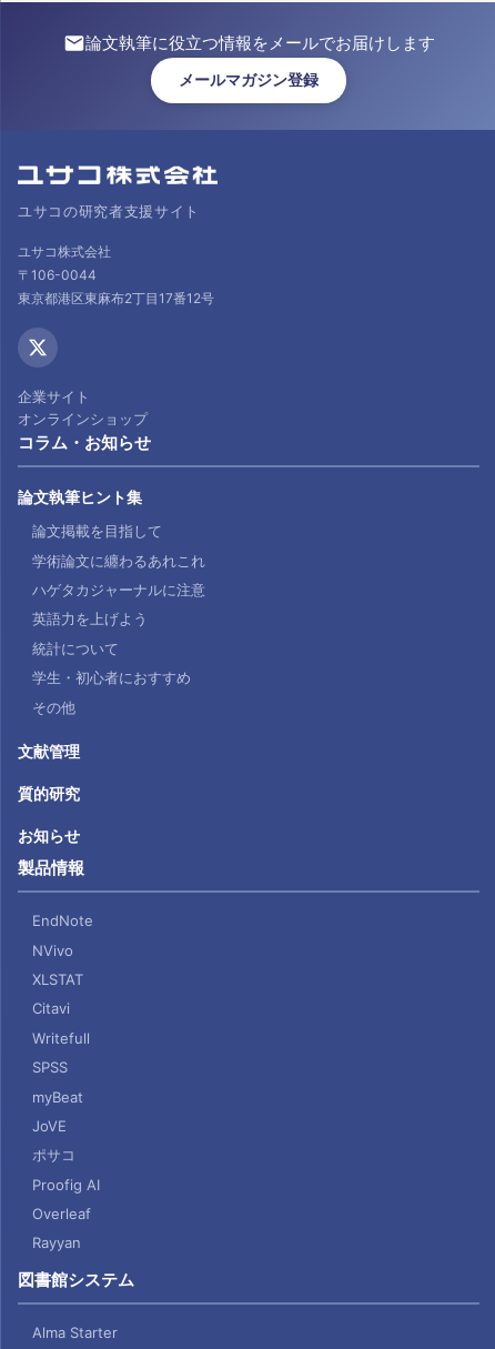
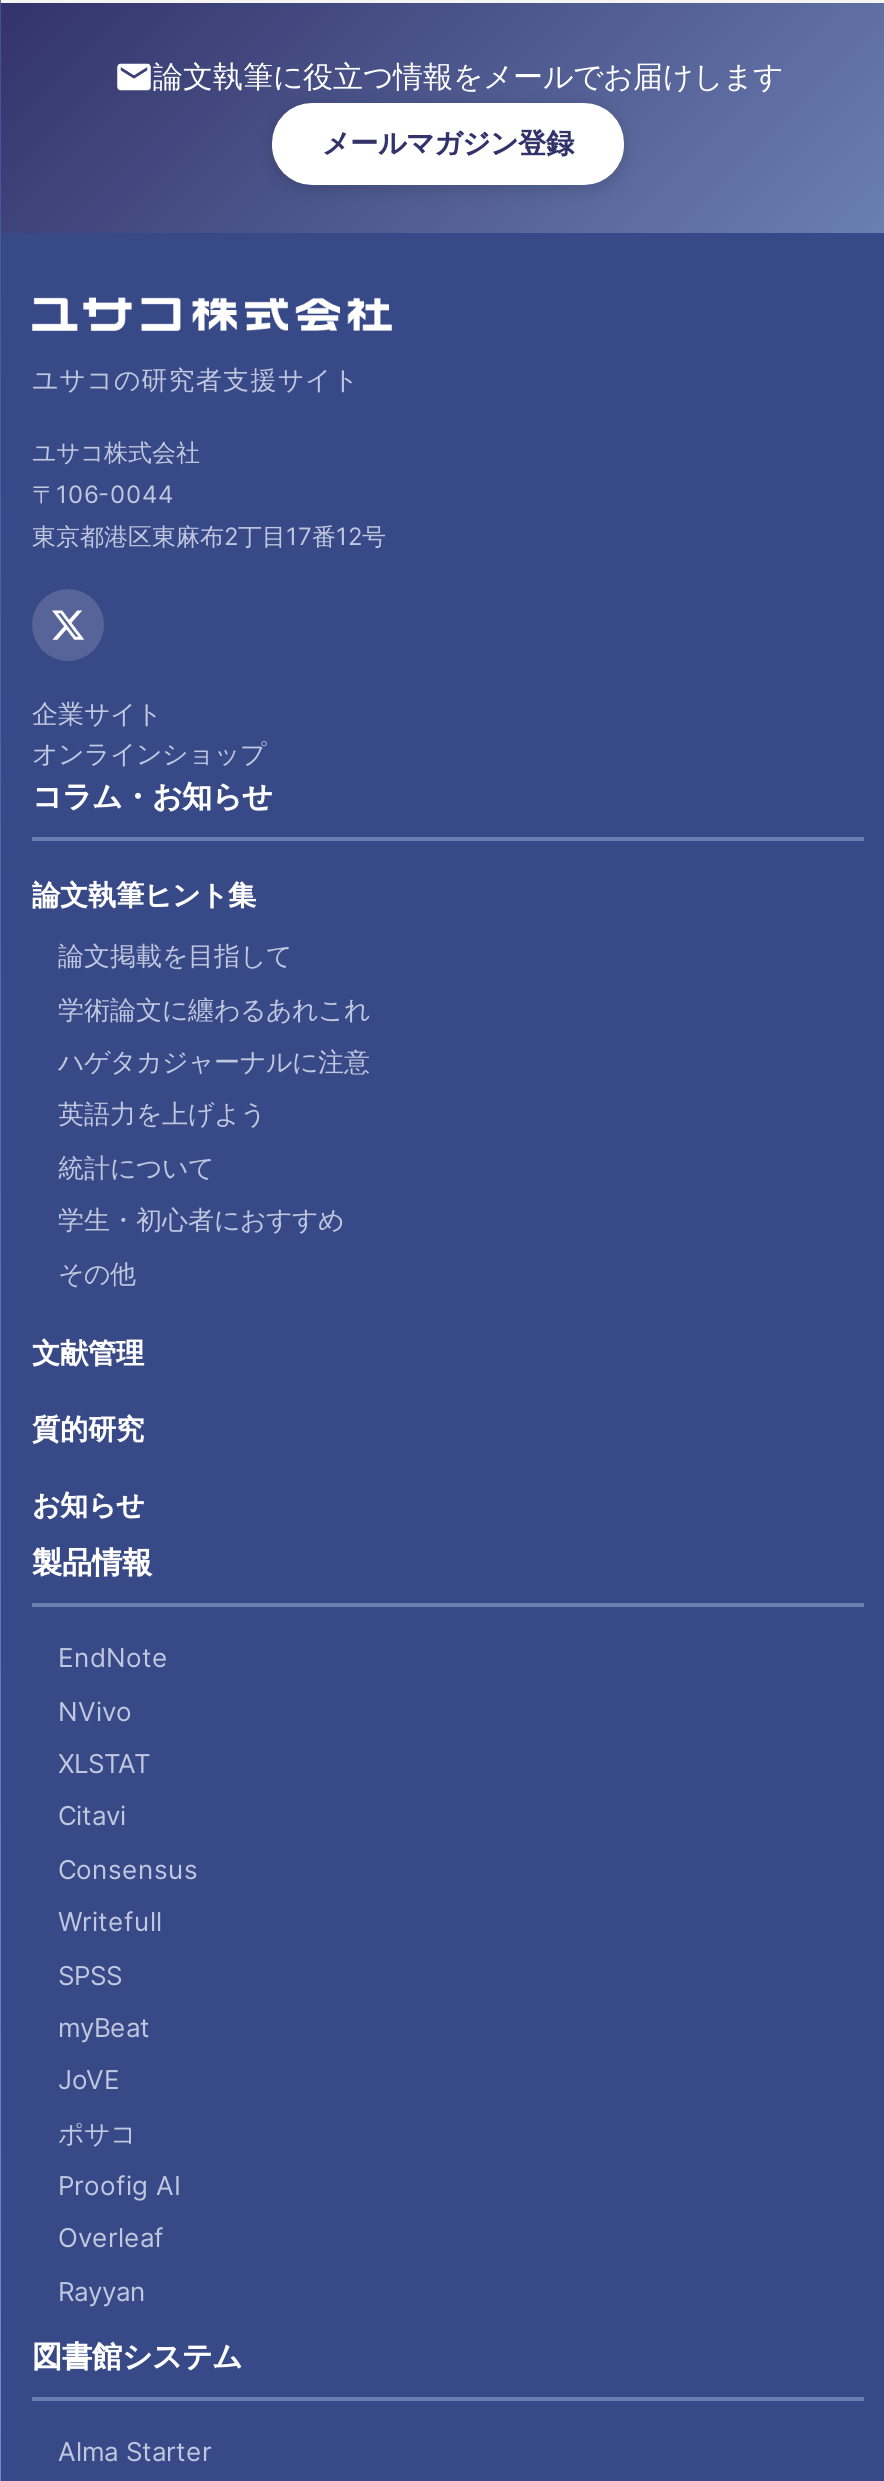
none -> [58,1853,198,1885] Consensus

